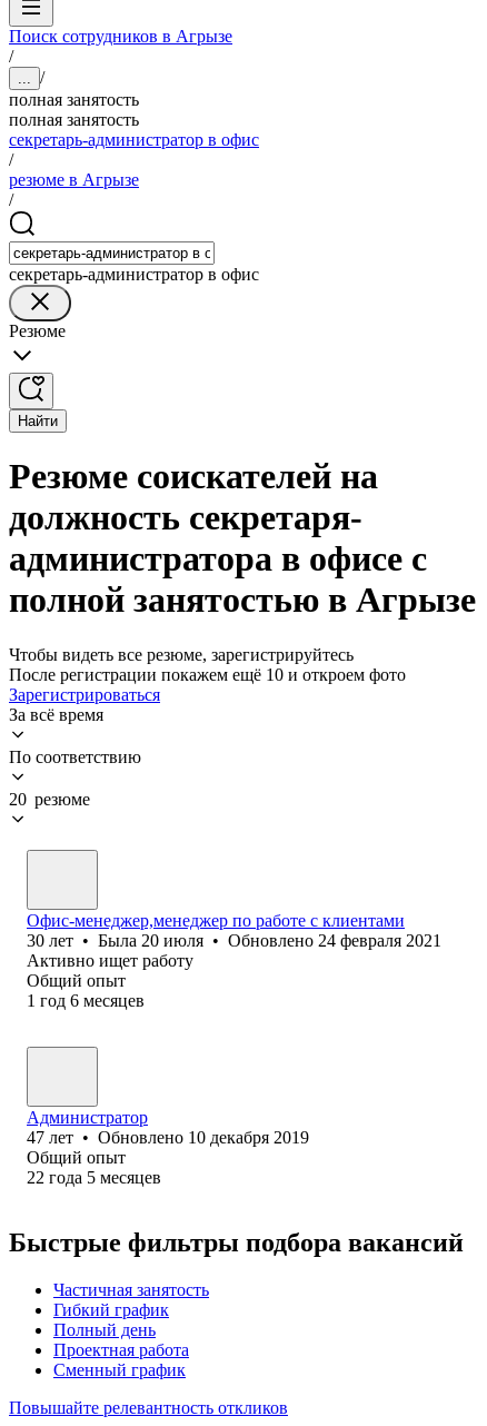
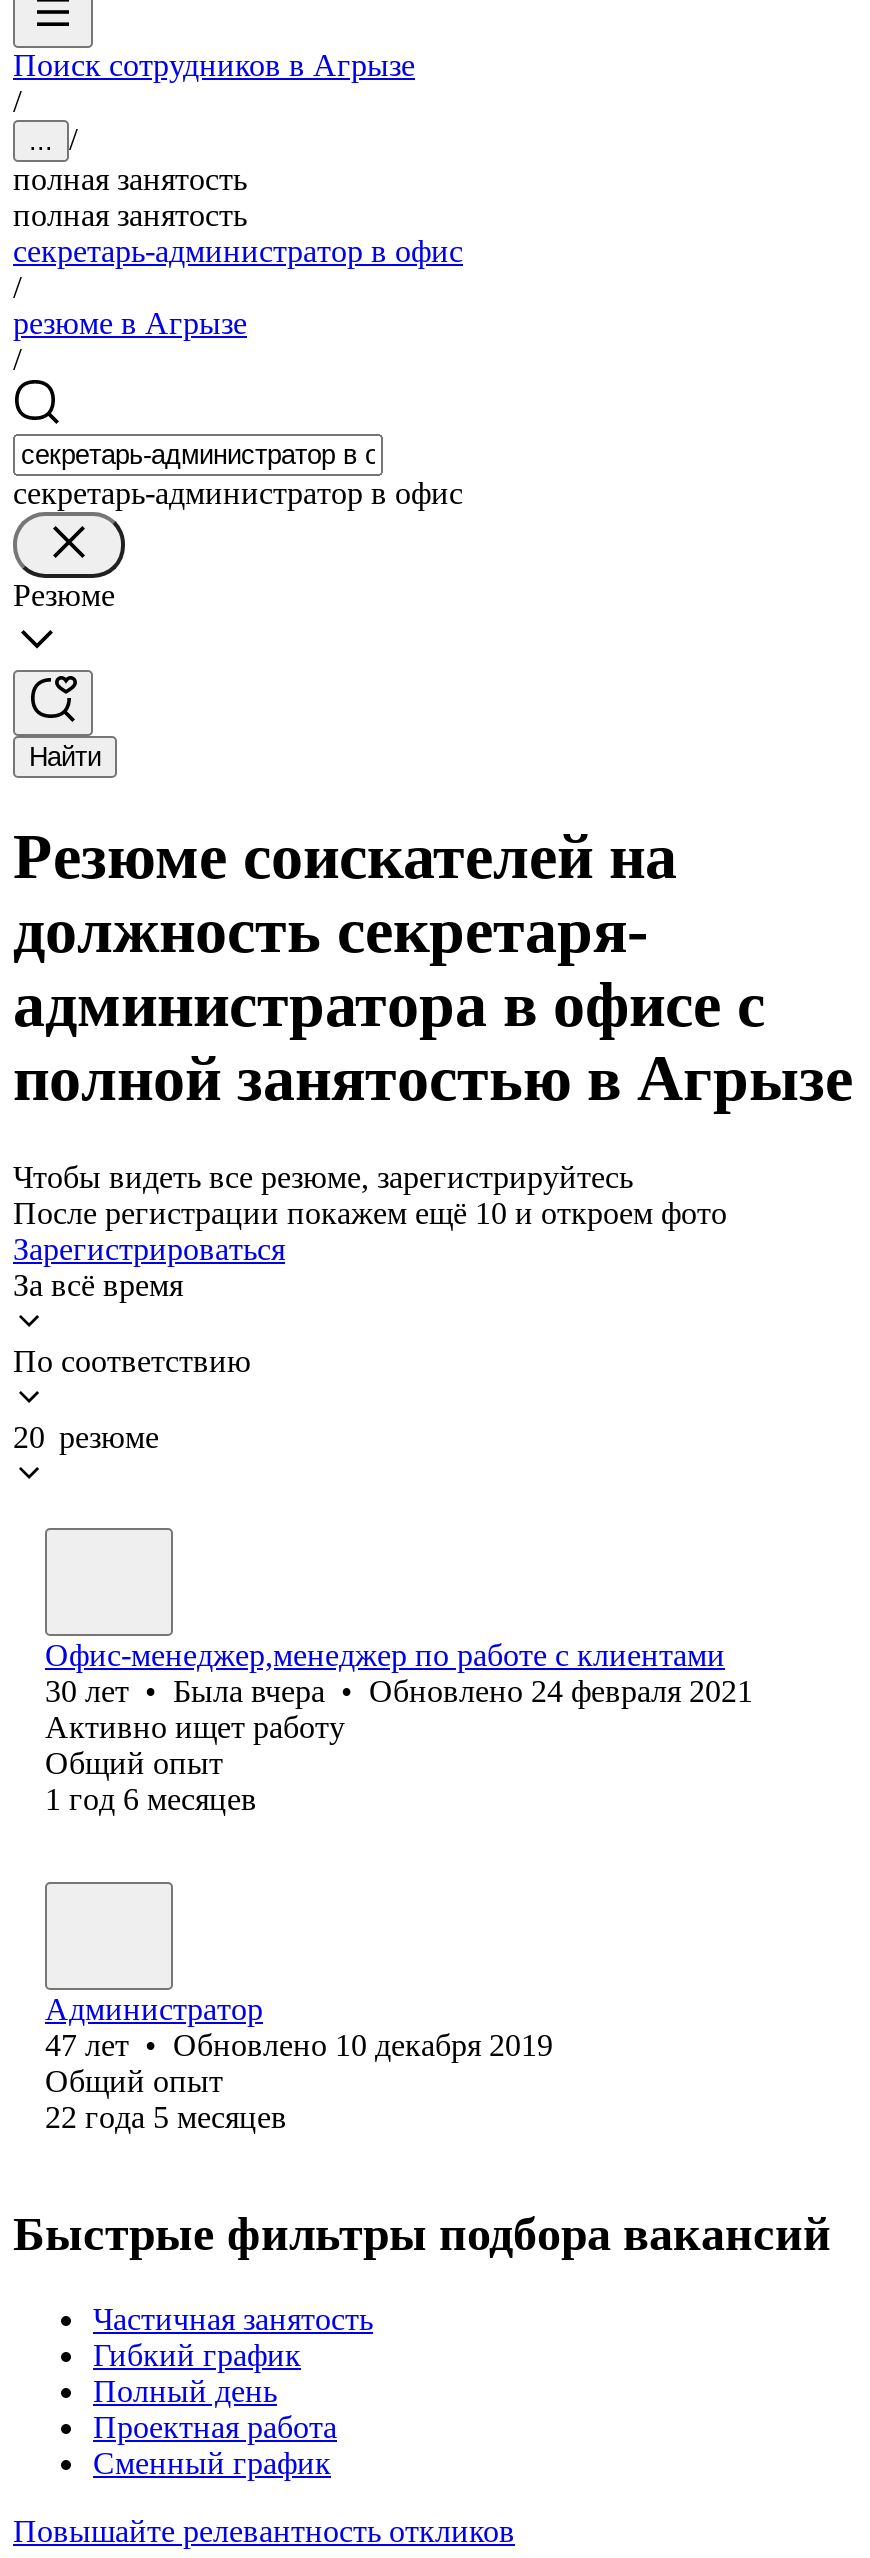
[27,931,441,950] 30 лет • Была 20 июля • Обновлено 24 февраля 2021 -> [45,1674,753,1708] 30 лет • Была вчера • Обновлено 24 февраля 2021

